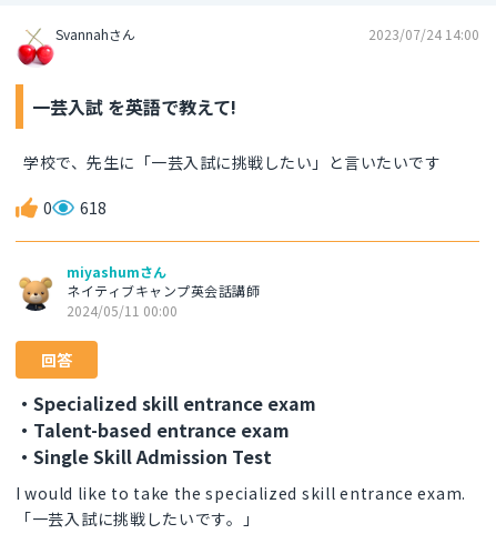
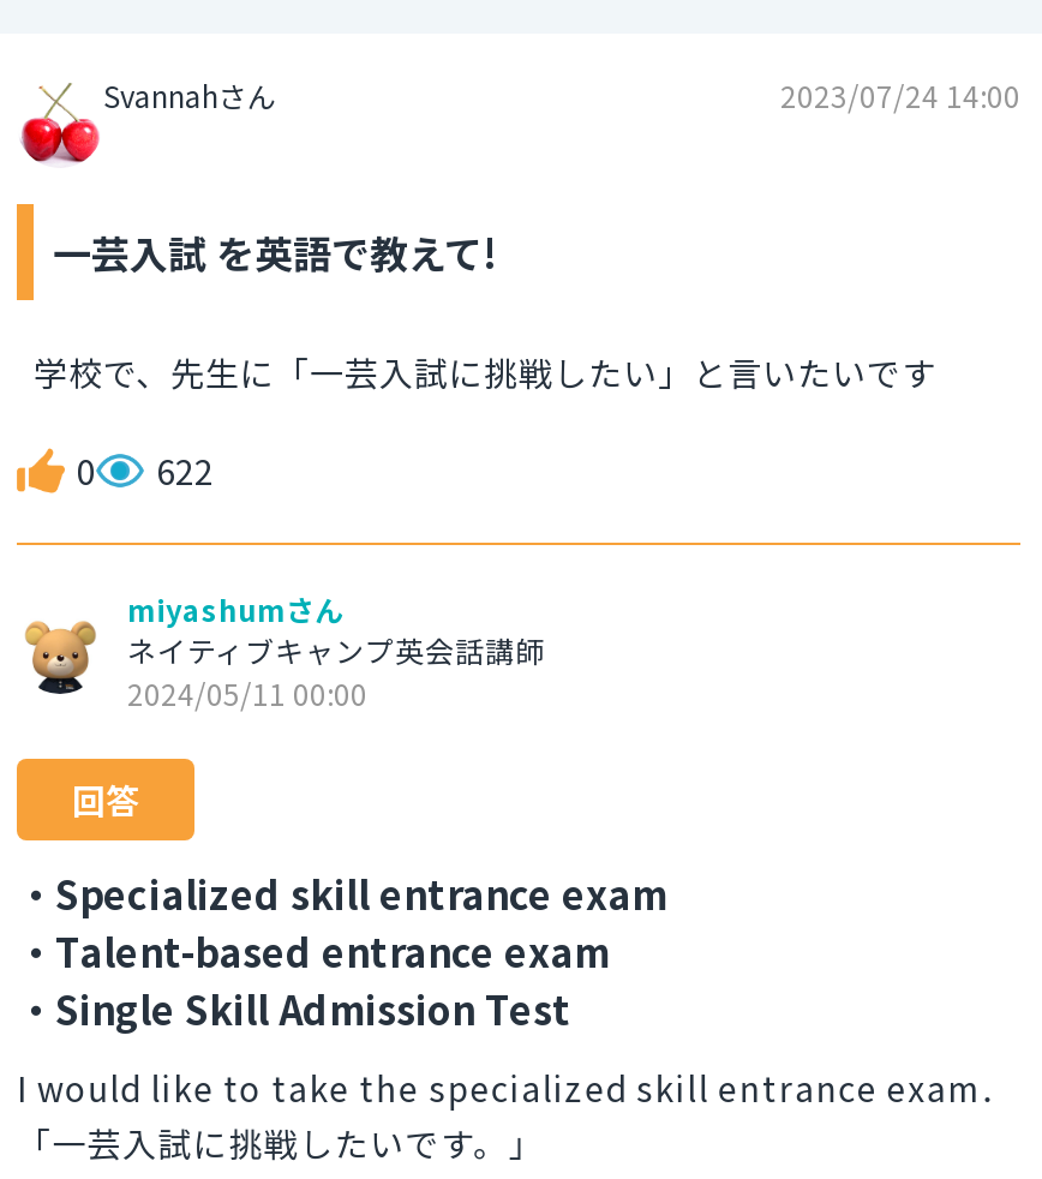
[43,197,107,219] 0 618 -> [77,448,214,496] 0 622

